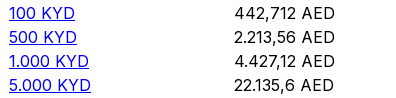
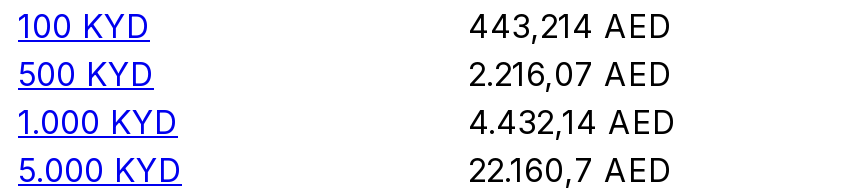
[234,3,335,23] 442,712 AED -> [468,7,672,47] 443,214 AED
[234,27,335,47] 2.213,56 AED -> [468,55,672,95] 2.216,07 AED
[234,51,335,71] 4.427,12 AED -> [468,103,676,143] 4.432,14 AED
[234,75,334,95] 22.135,6 AED -> [468,151,672,191] 22.160,7 AED

